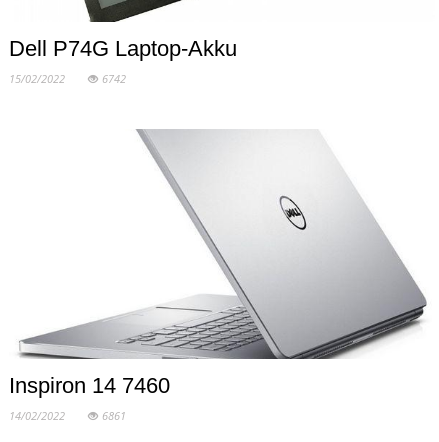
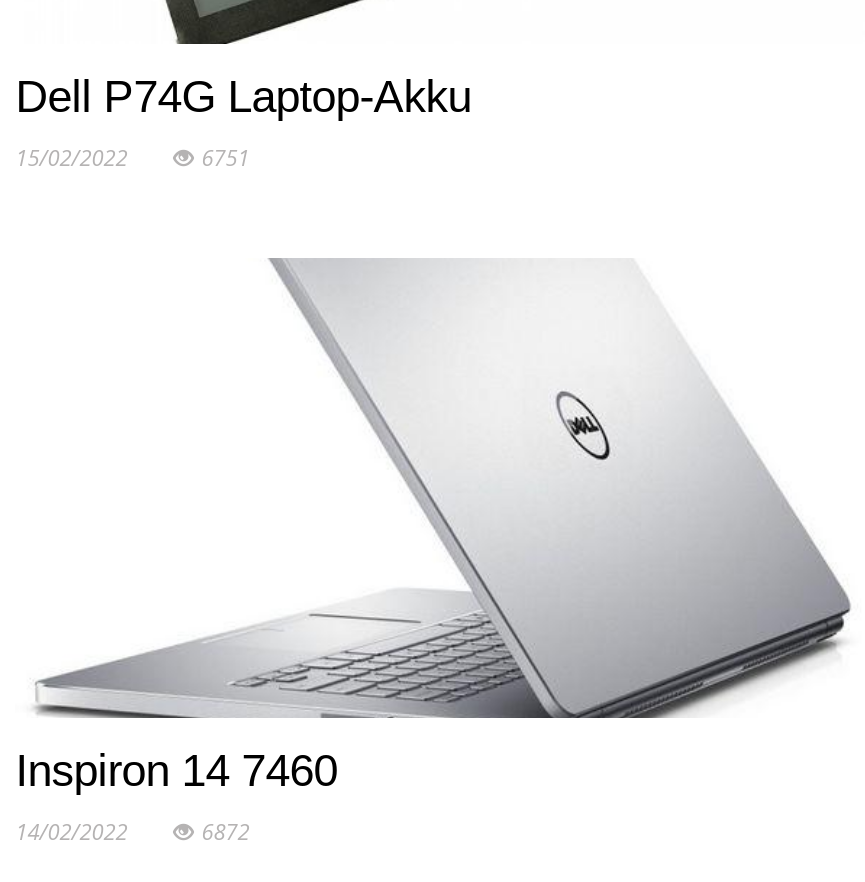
[102,71,126,86] 6742 -> [201,141,249,171] 6751
[102,407,126,422] 6861 -> [201,815,249,845] 6872

